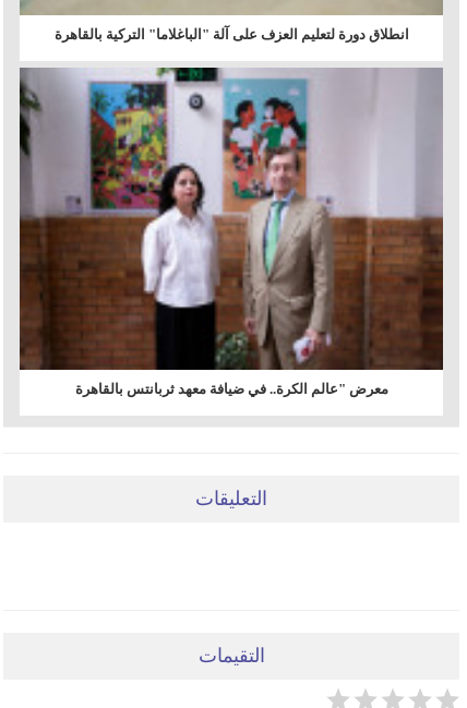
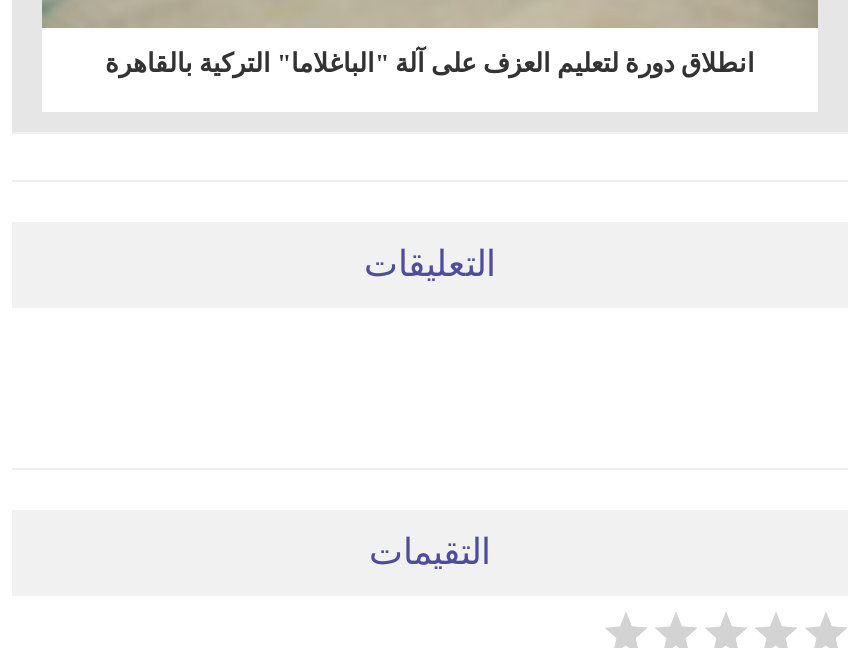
[20,67,443,397] [image] | معرض "عالم الكرة.. في ضيافة معهد ثربانتس بالقاهرة -> none

